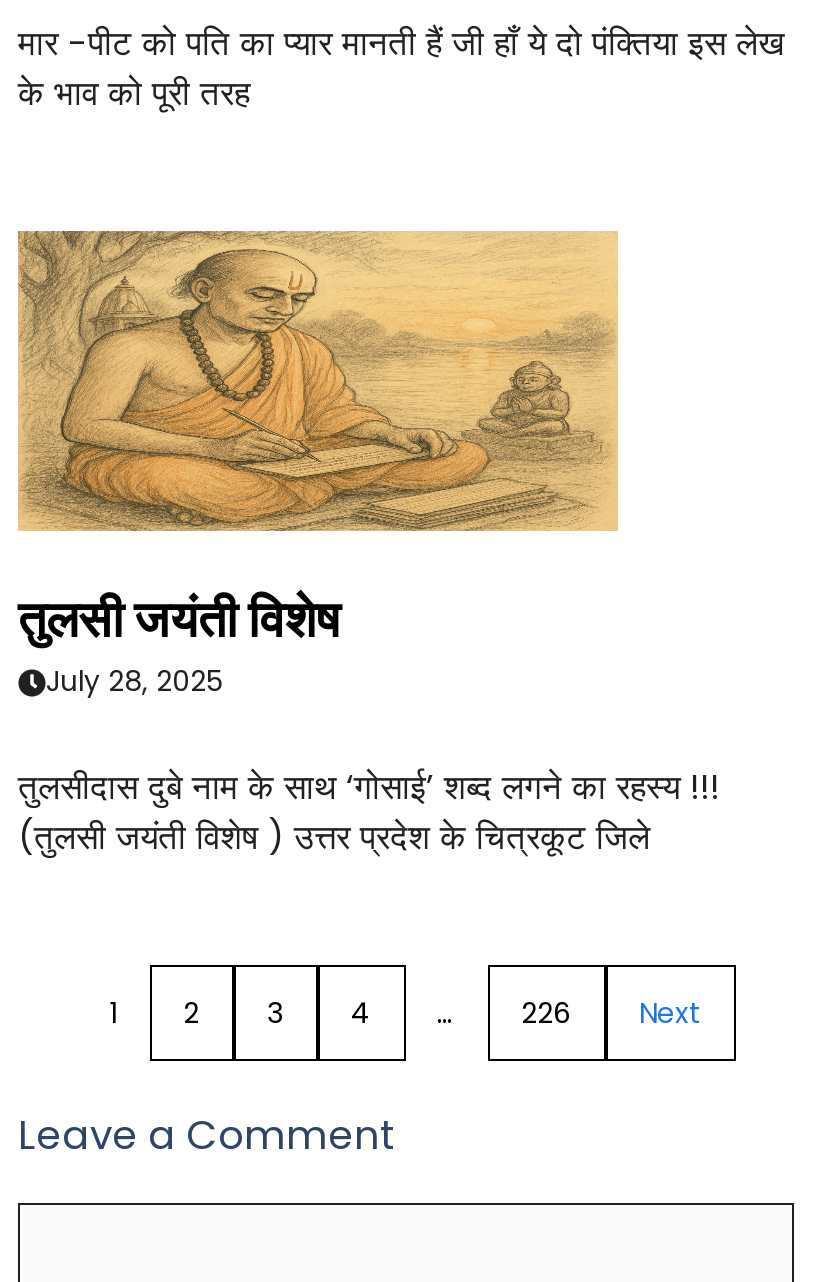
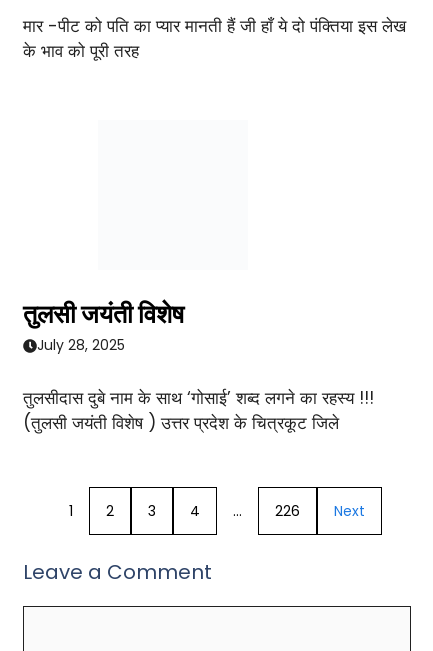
[16,229,620,533] [image] -> none

